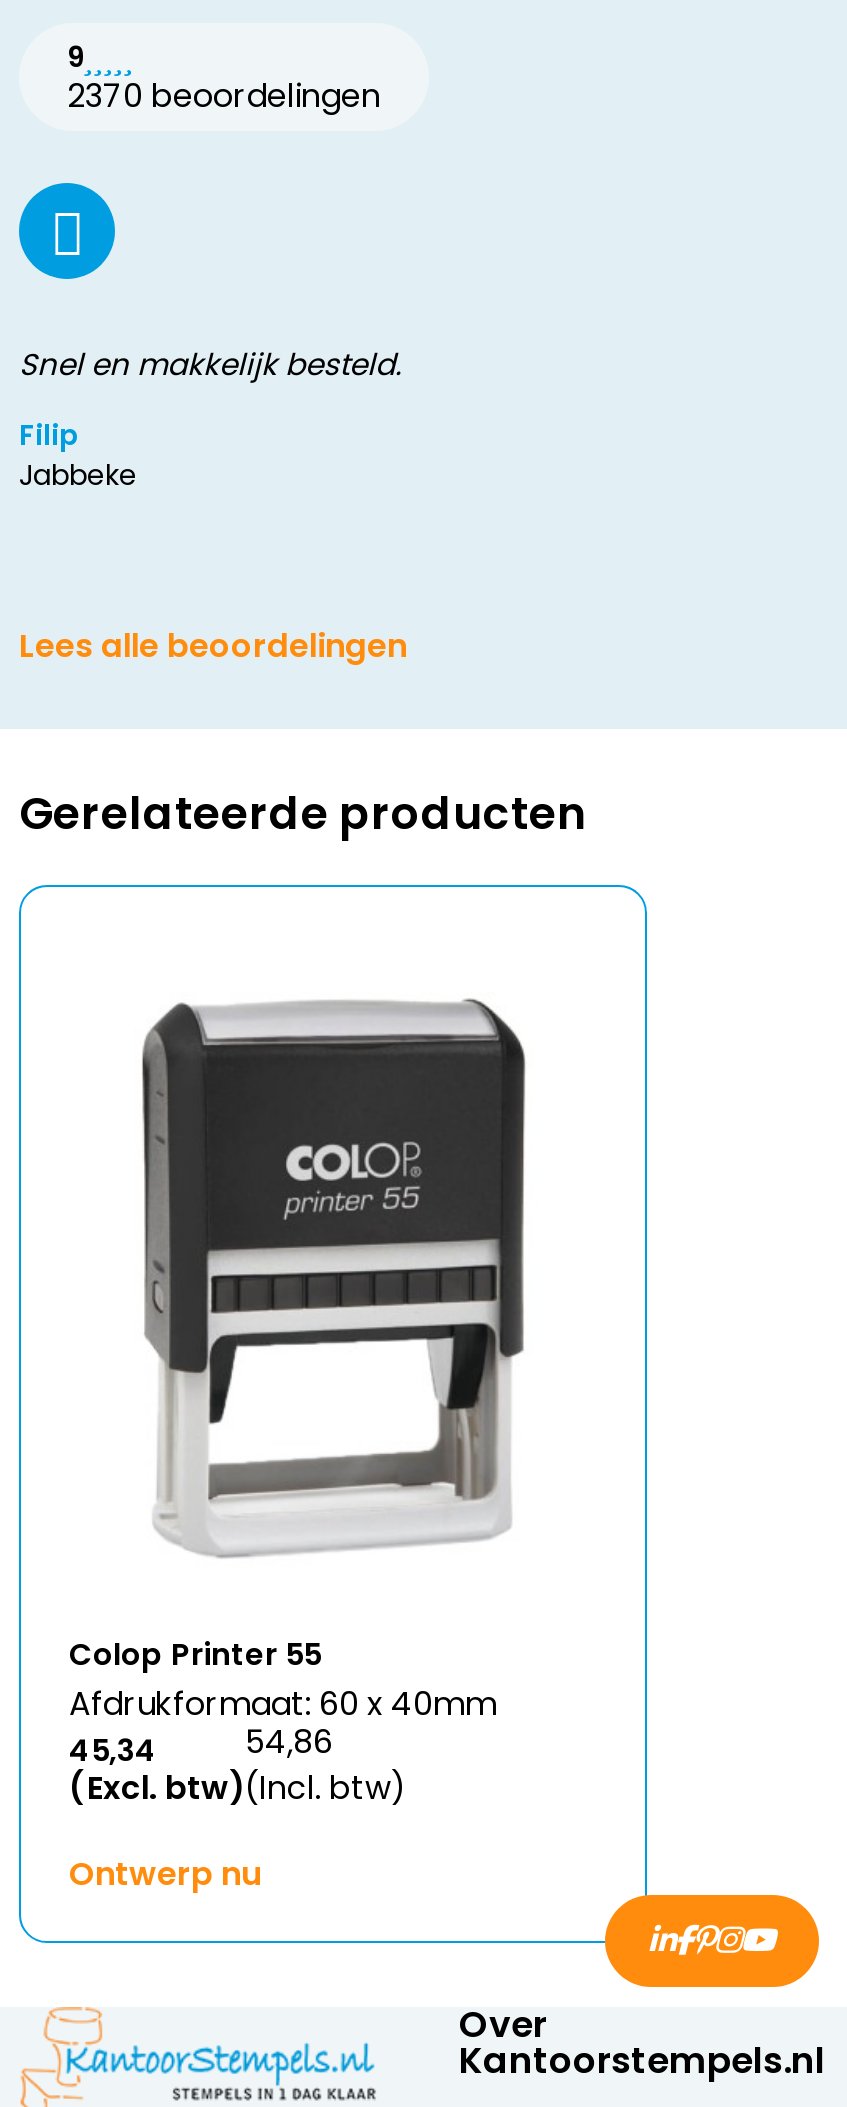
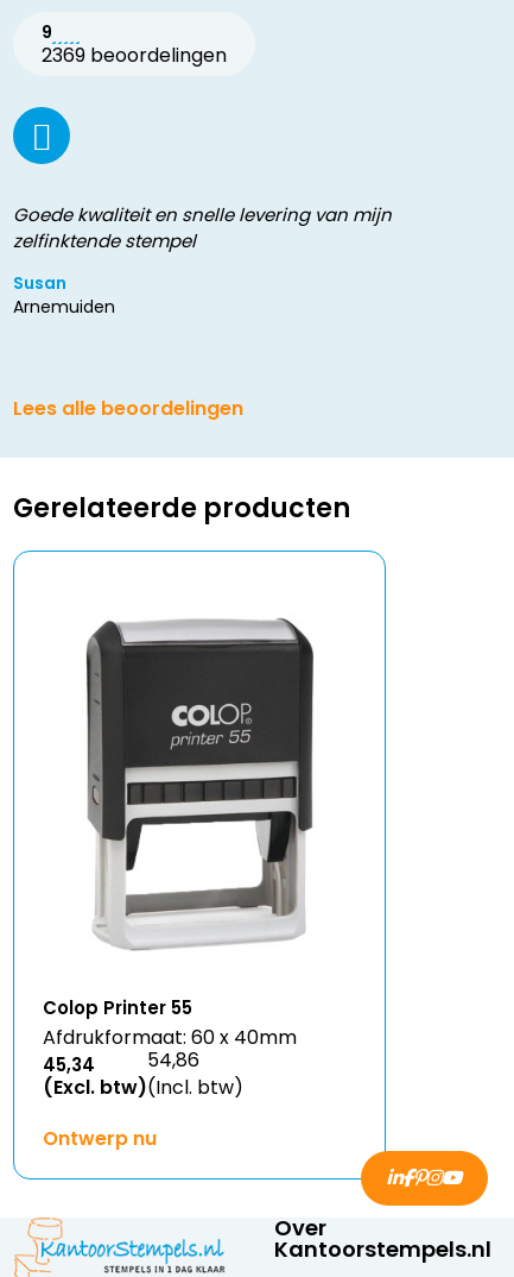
[67,73,381,119] 2370 beoordelingen -> [42,42,227,69] 2369 beoordelingen
[19,343,401,385] Snel en makkelijk besteld. -> [13,202,392,253] Goede kwaliteit en snelle levering van mijn | zelfinktende stempel
[19,415,137,495] Filip | Jabbeke -> [13,271,115,319] Susan | Arnemuiden

